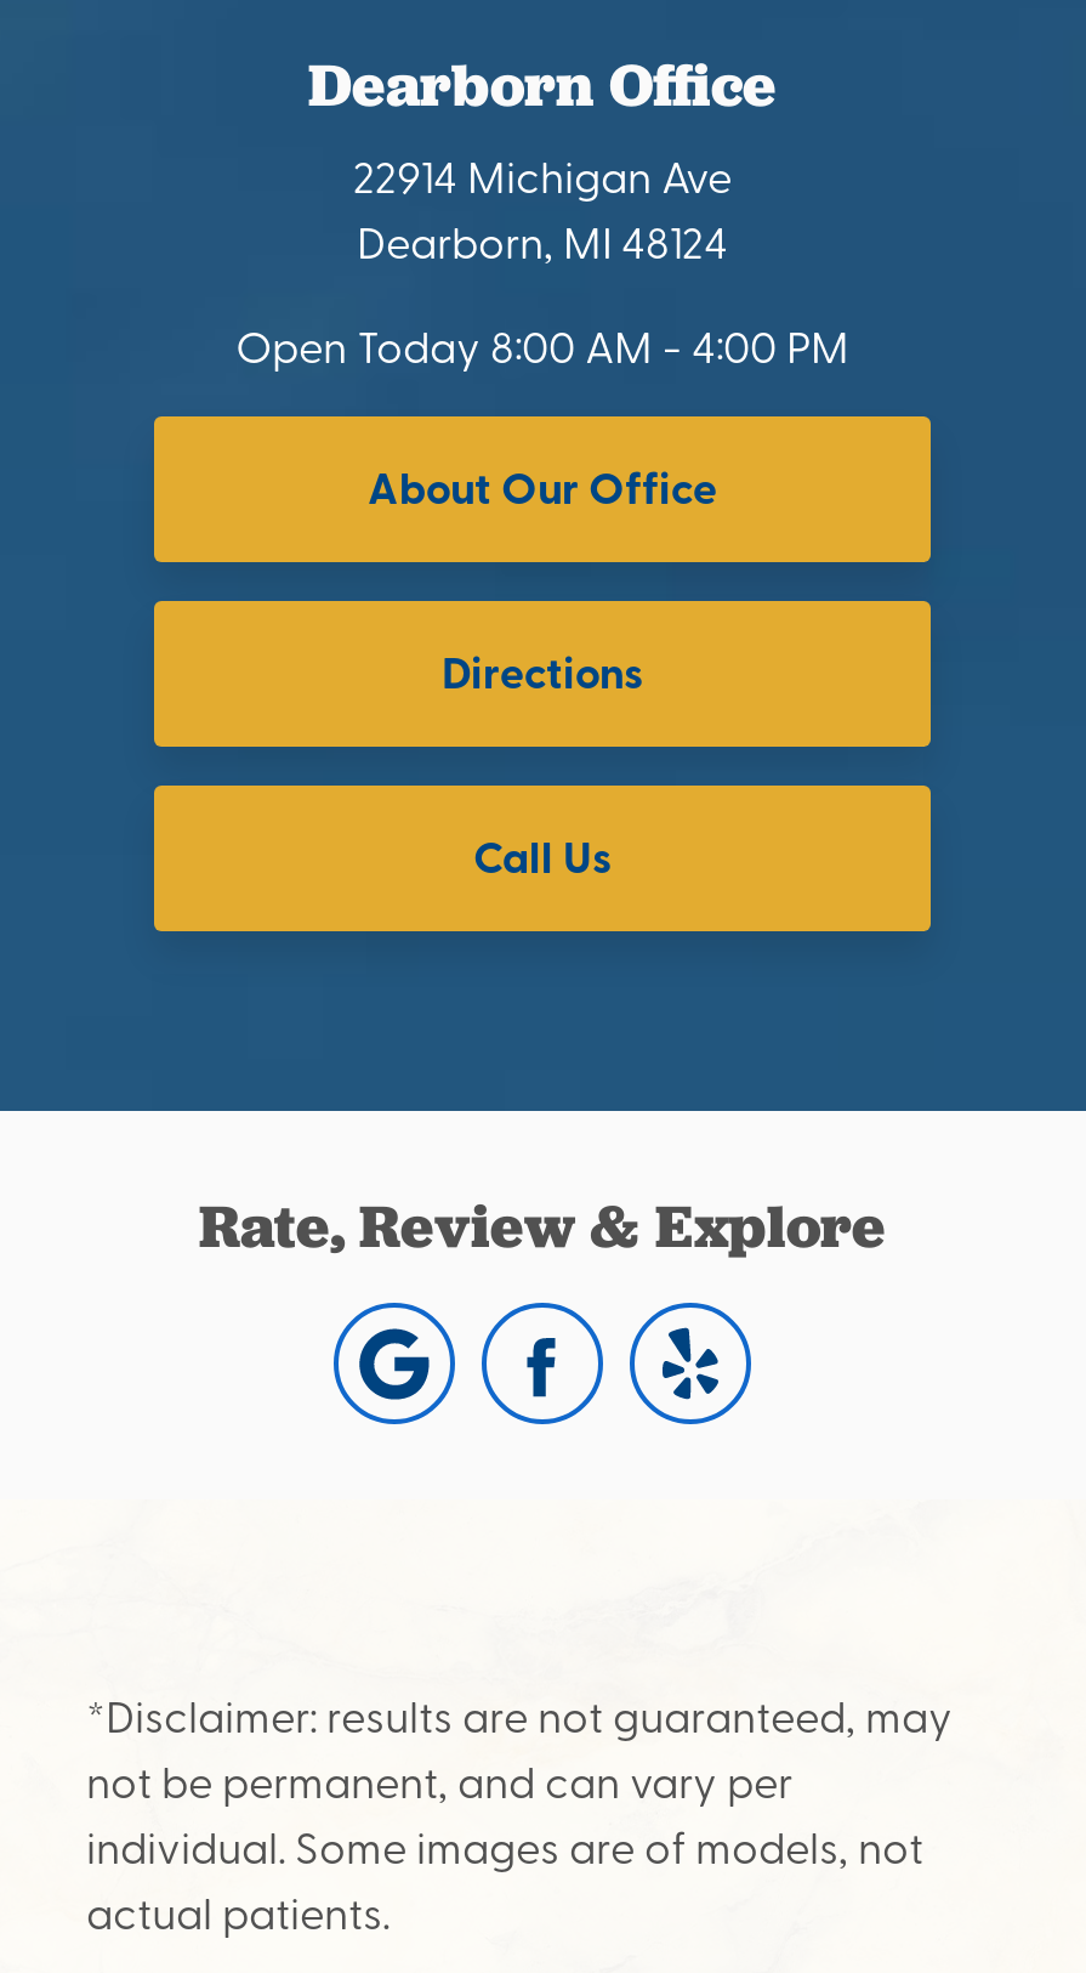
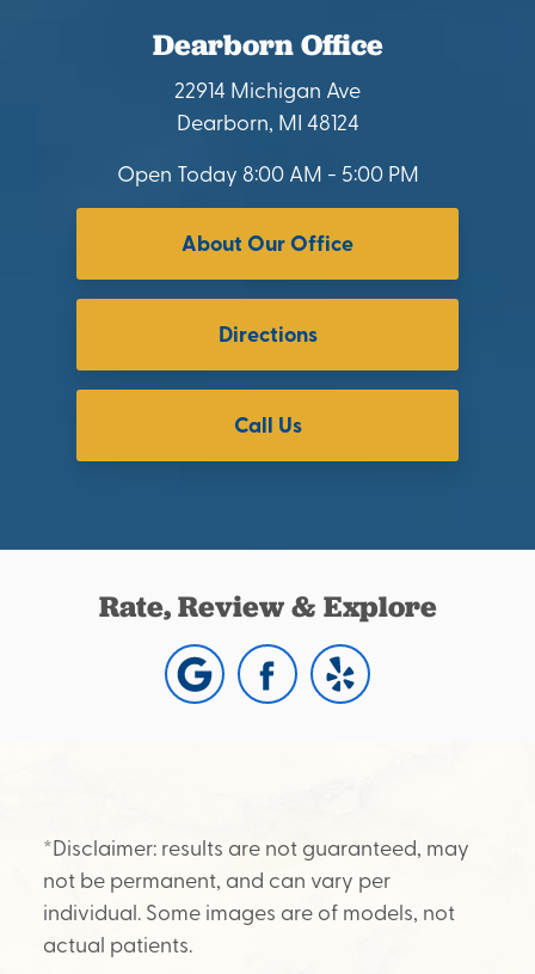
[235,314,849,375] Open Today 8:00 AM - 4:00 PM -> [116,158,419,187] Open Today 8:00 AM - 5:00 PM

